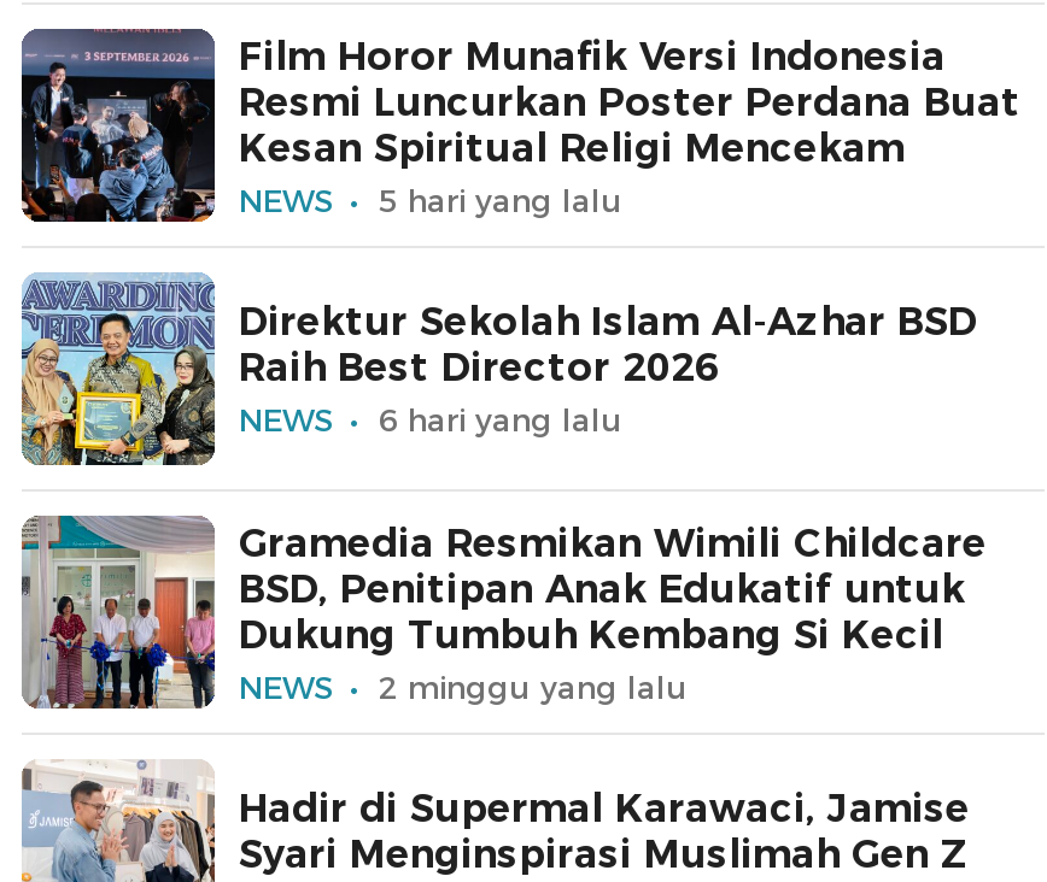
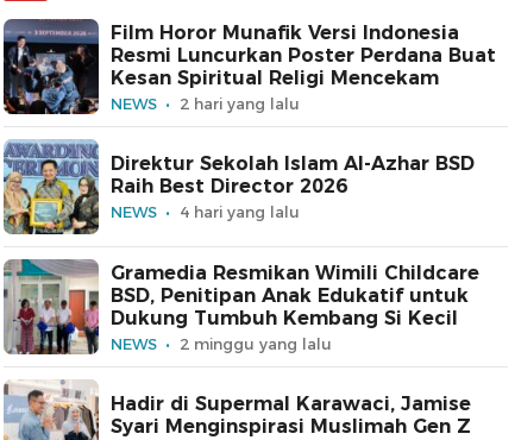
[379,180,622,218] 5 hari yang lalu -> [180,93,300,112] 2 hari yang lalu
[379,400,622,439] 6 hari yang lalu -> [180,202,300,221] 4 hari yang lalu

